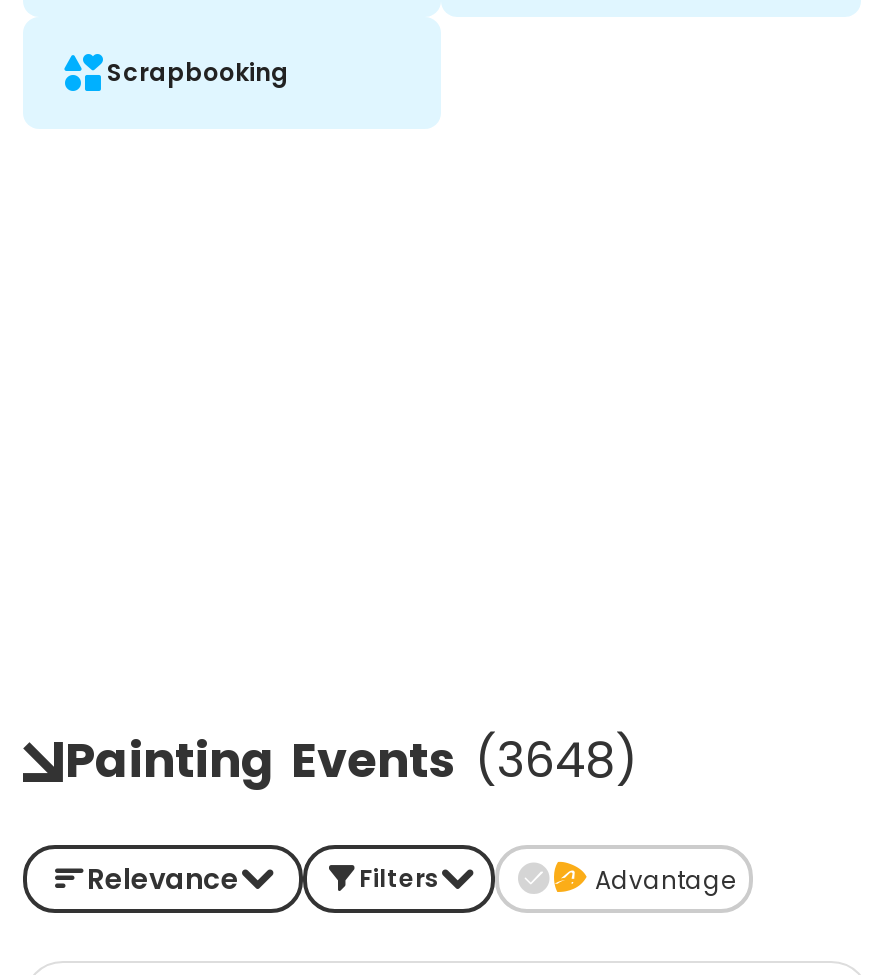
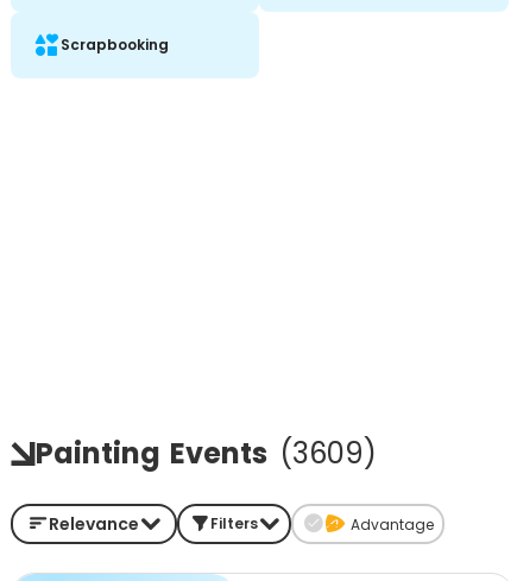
[65,727,637,793] Painting Events (3648) -> [36,434,377,473] Painting Events (3609)

